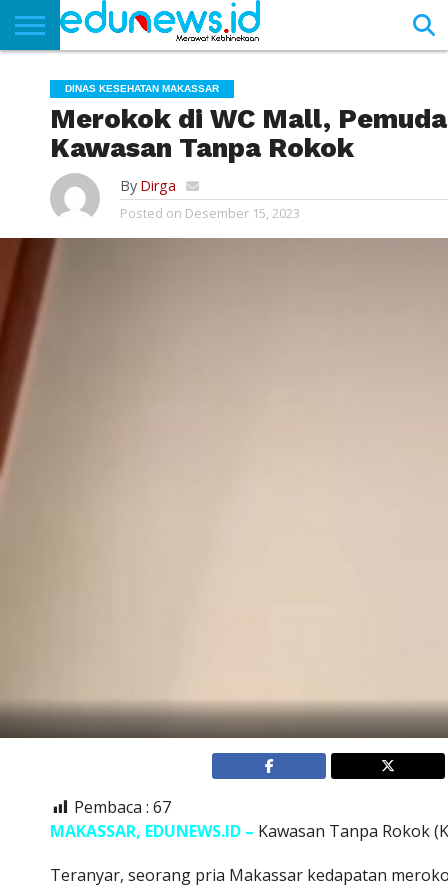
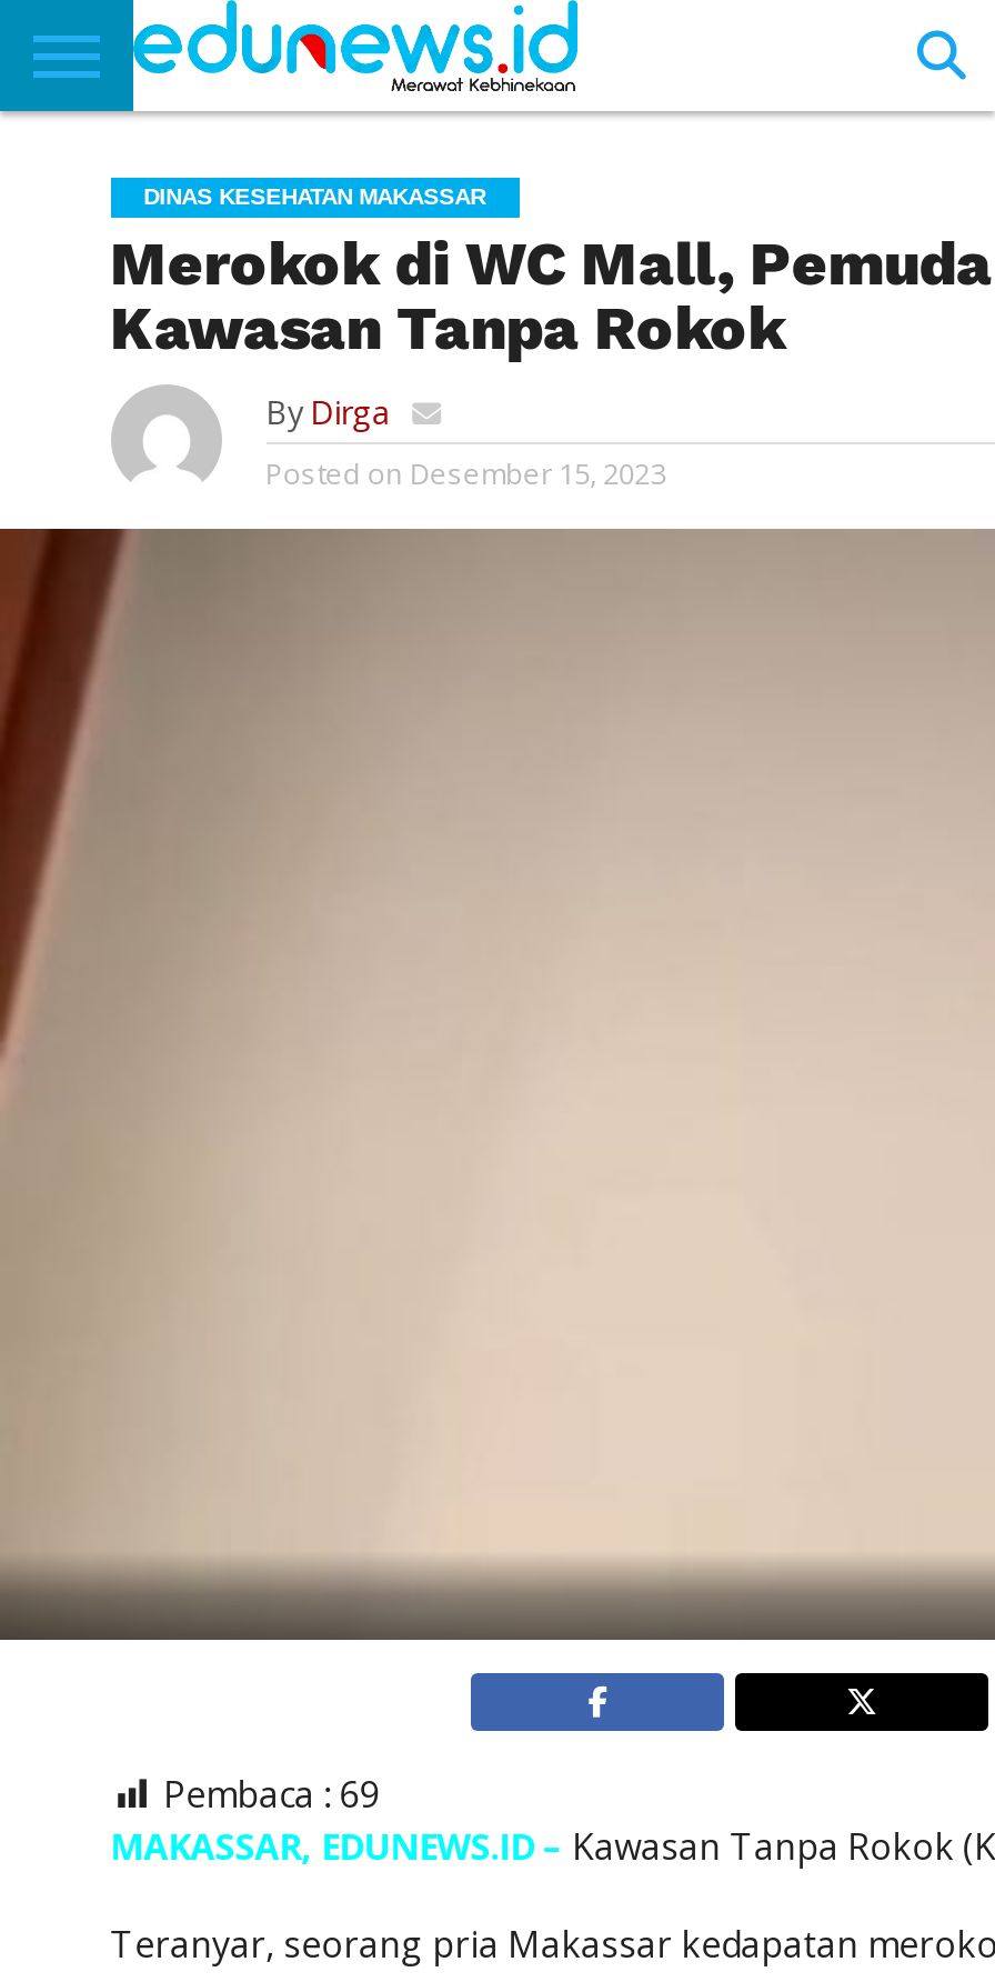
[74,796,171,818] Pembaca : 67 -> [163,1769,379,1818] Pembaca : 69

